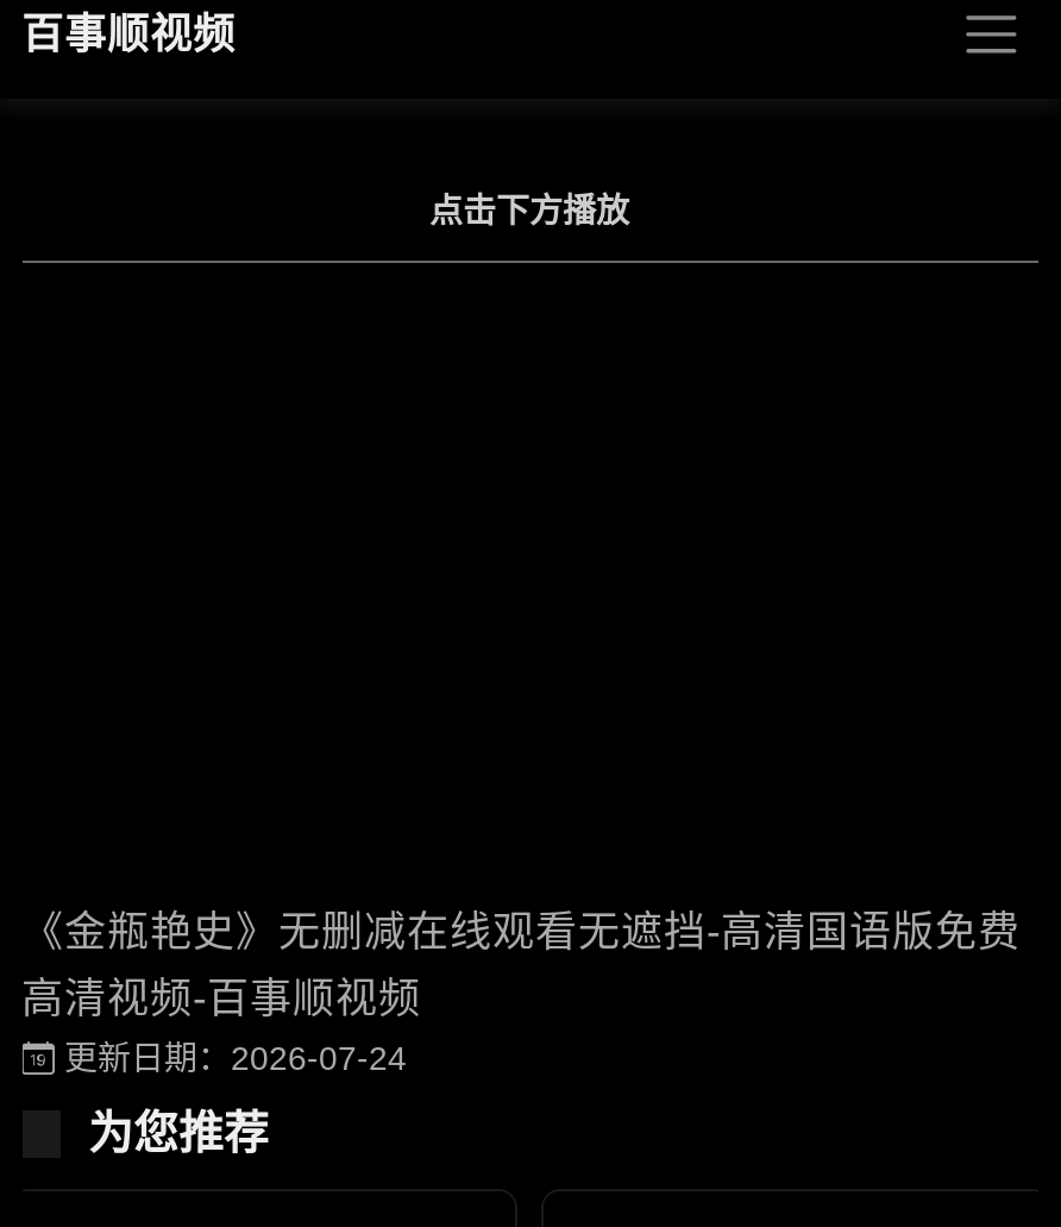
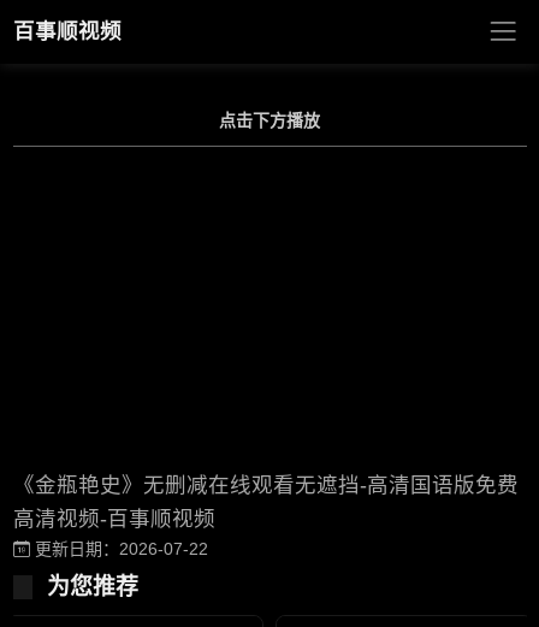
[55,1039,407,1077] 更新日期：2026-07-24 -> [29,539,208,558] 更新日期：2026-07-22

